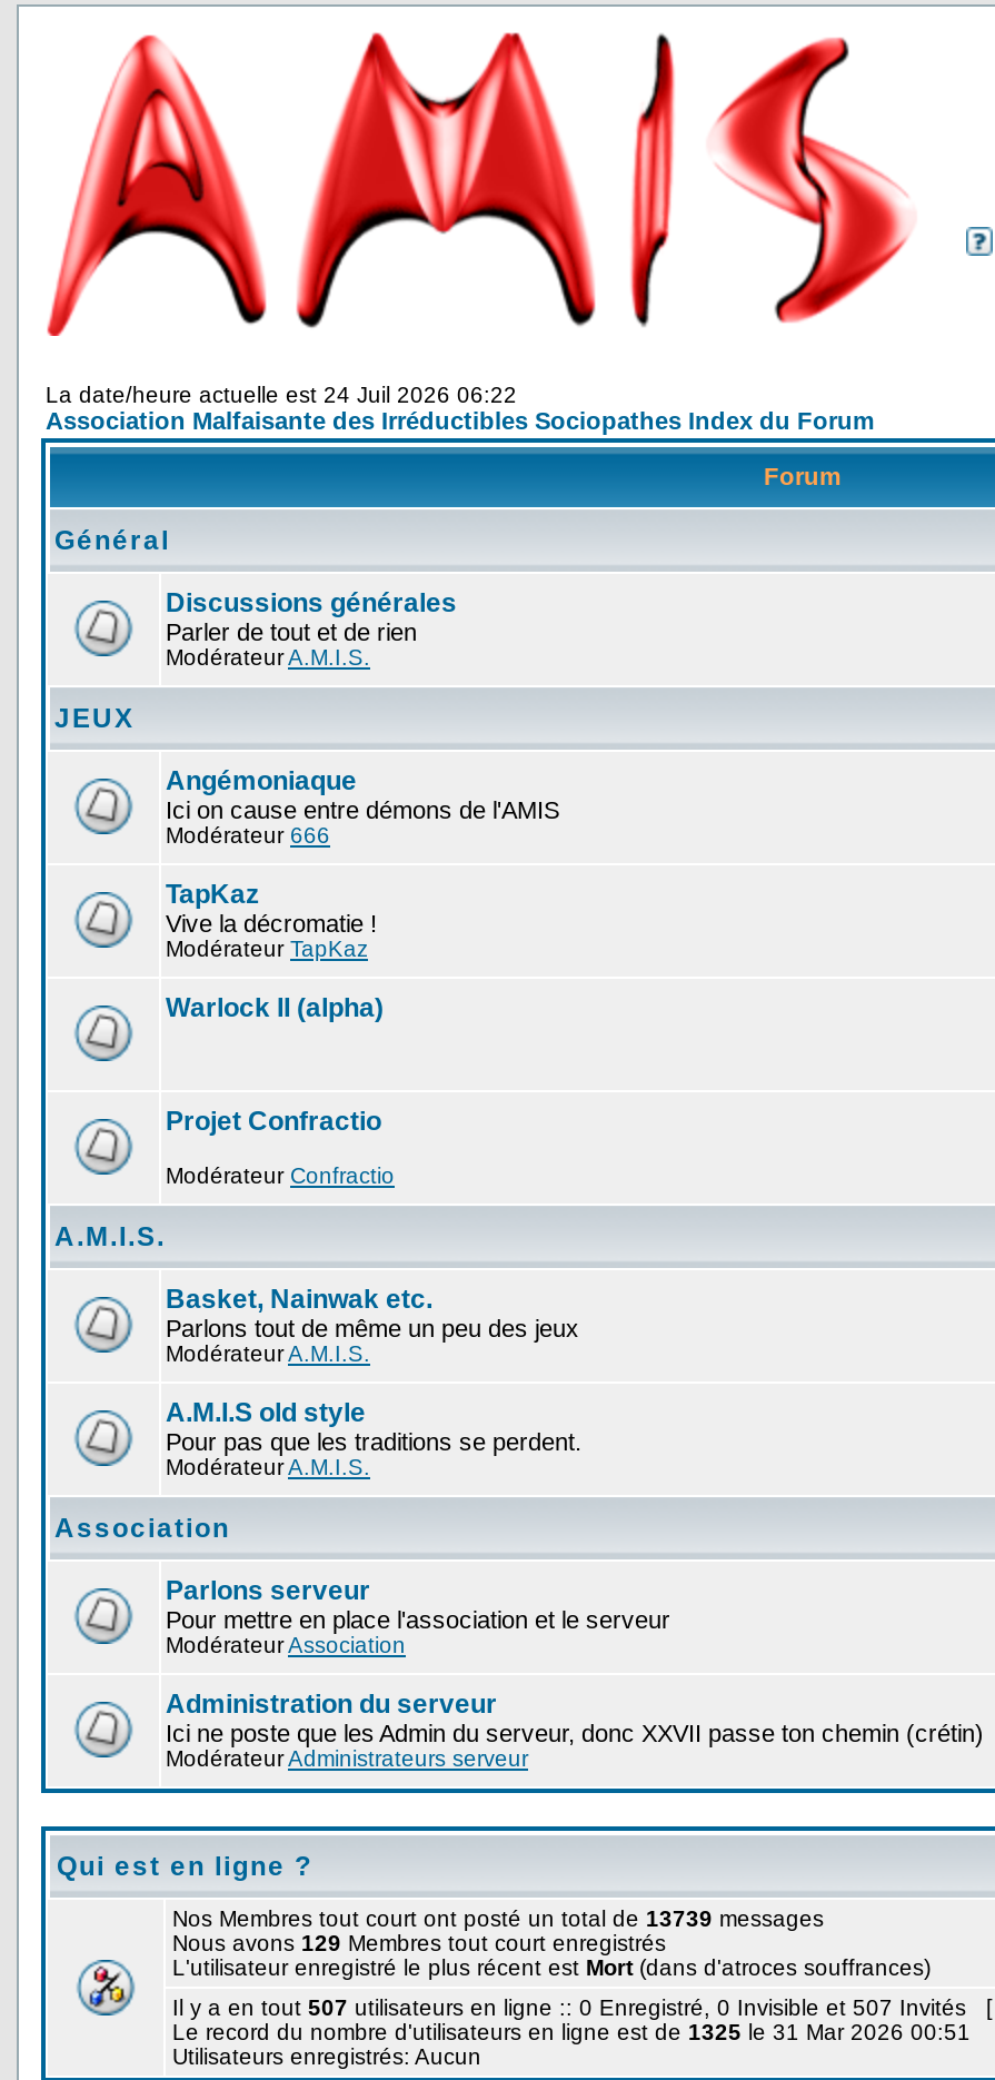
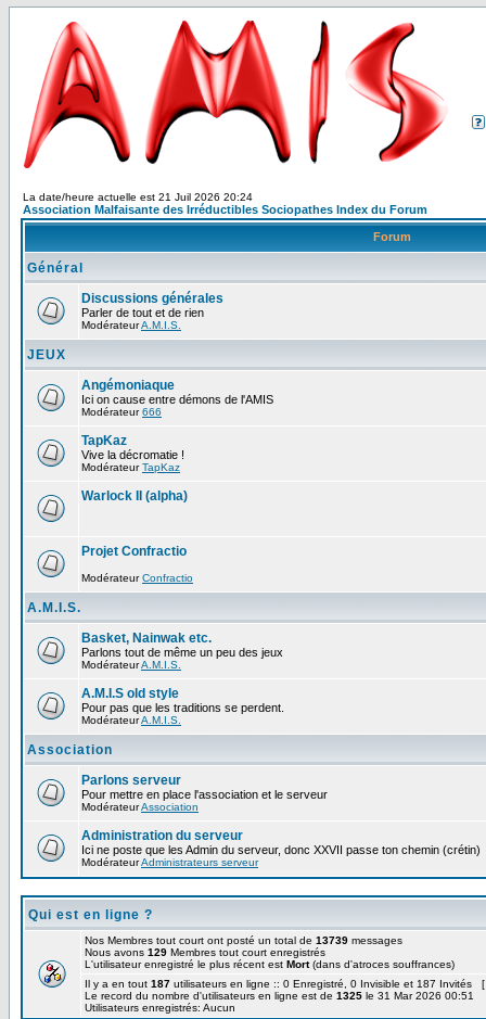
[46,383,517,407] La date/heure actuelle est 24 Juil 2026 06:22 -> [23,191,253,203] La date/heure actuelle est 21 Juil 2026 20:24
[172,1995,995,2020] Il y a en tout 507 utilisateurs en ligne :: 0 Enregistré, 0 Invisible et 507 Invités [ -> [85,978,486,990] Il y a en tout 187 utilisateurs en ligne :: 0 Enregistré, 0 Invisible et 187 Invités [

